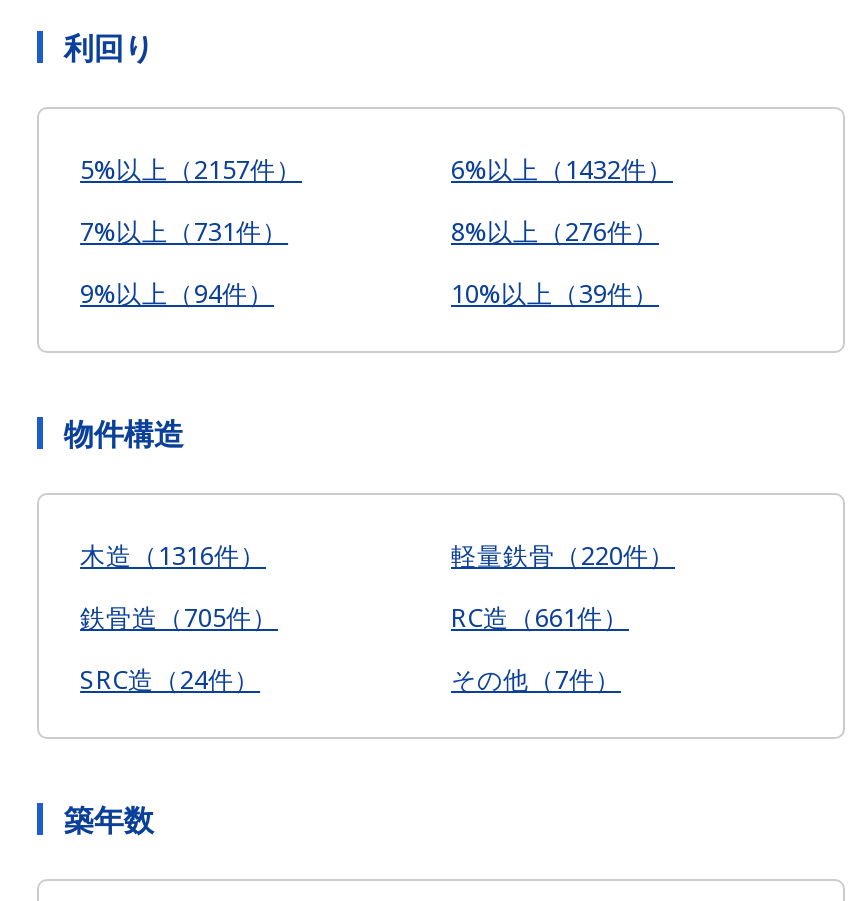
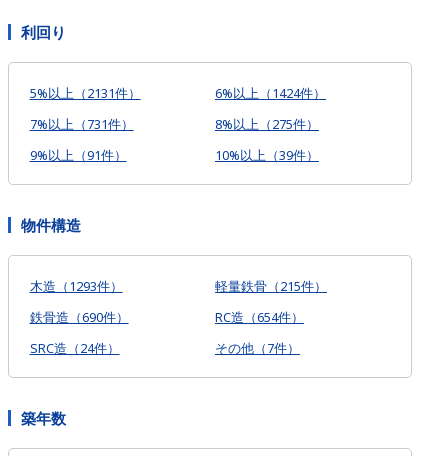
[80,153,302,187] 5%以上（2157件） -> [29,85,140,102] 5%以上（2131件）
[451,153,673,187] 6%以上（1432件） -> [215,85,326,102] 6%以上（1424件）
[451,215,659,249] 8%以上（276件） -> [215,116,319,133] 8%以上（275件）
[80,277,274,311] 9%以上（94件） -> [29,147,126,164] 9%以上（91件）
[80,539,266,573] 木造（1316件） -> [29,278,122,295] 木造（1293件）
[451,539,675,573] 軽量鉄骨（220件） -> [215,278,327,295] 軽量鉄骨（215件）
[80,601,278,635] 鉄骨造（705件） -> [29,309,128,326] 鉄骨造（690件）
[451,601,629,635] RC造（661件） -> [215,309,304,326] RC造（654件）

